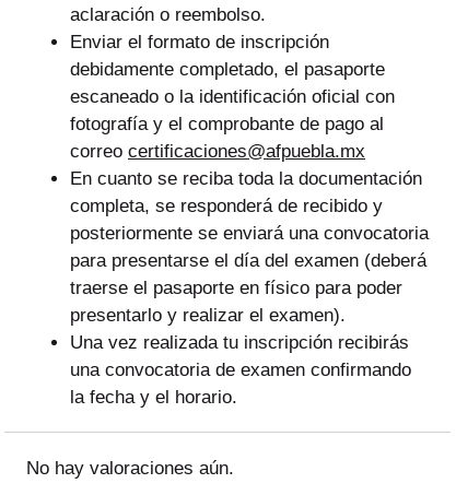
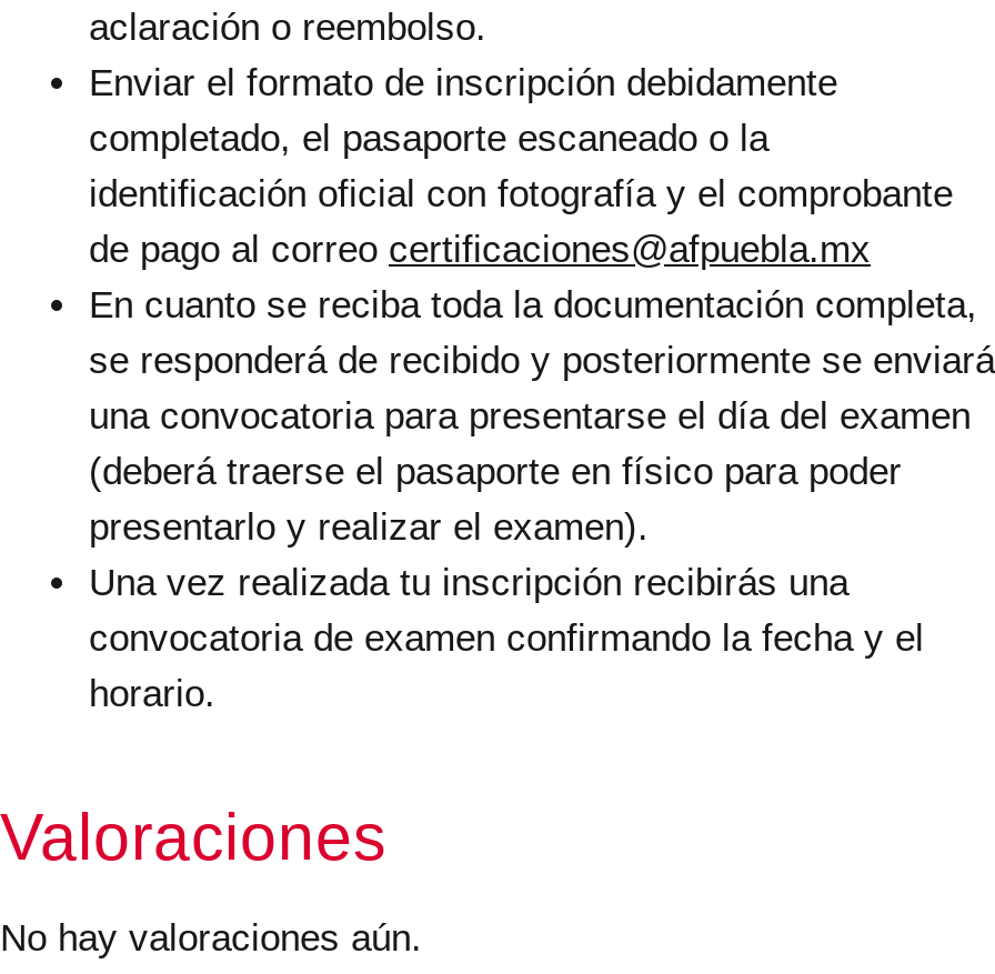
moved [70,305,346,325] -> [89,508,649,550]: presentarlo y realizar el examen).
[70,332,411,407] Una vez realizada tu inscripción recibirás | una convocatoria de examen confirmando | la fecha y el horario. -> [0,564,924,874] Una vez realizada tu inscripción recibirás una | convocatoria de examen confirmando la fecha y el | horario. | Valoraciones

